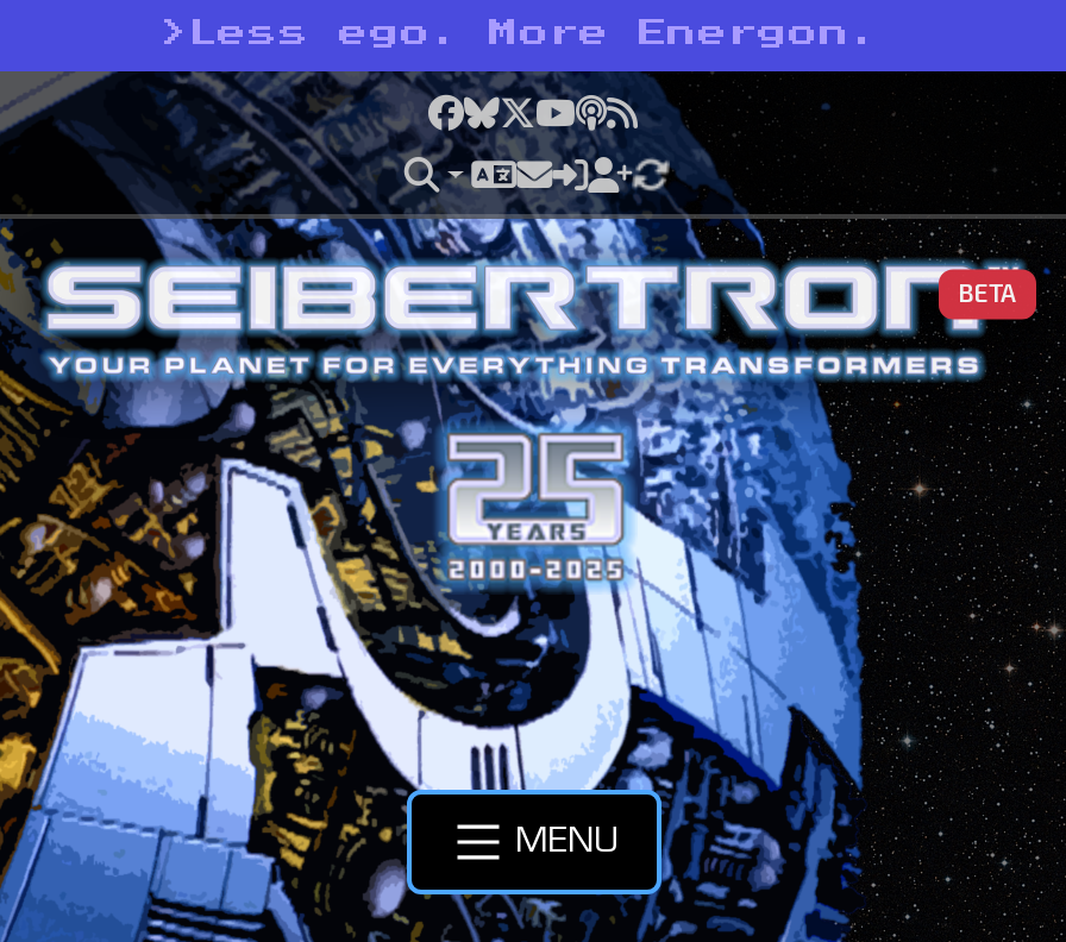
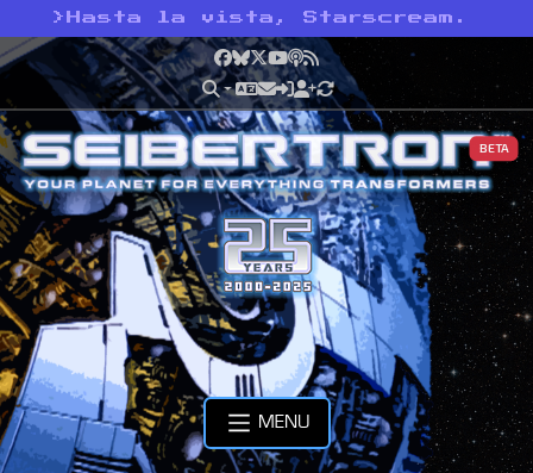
[161,19,879,48] > Less ego. More Energon. -> [52,11,468,25] > Hasta la vista, Starscream.

